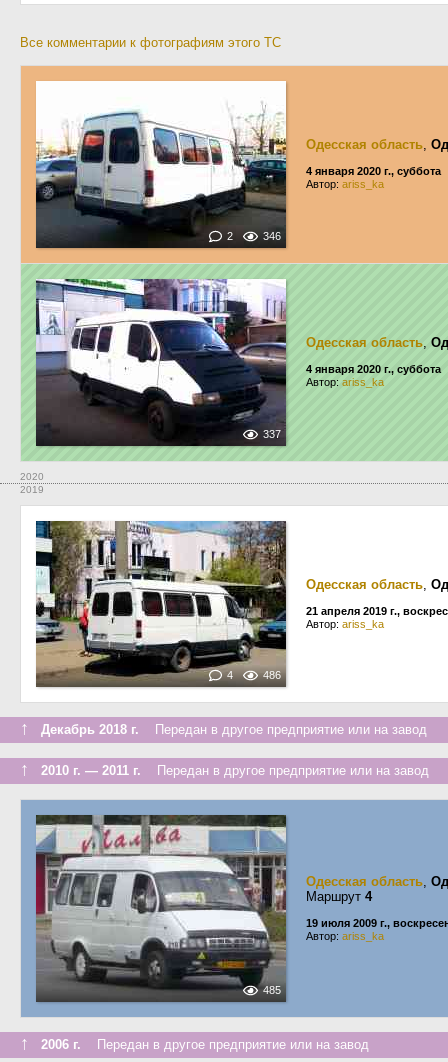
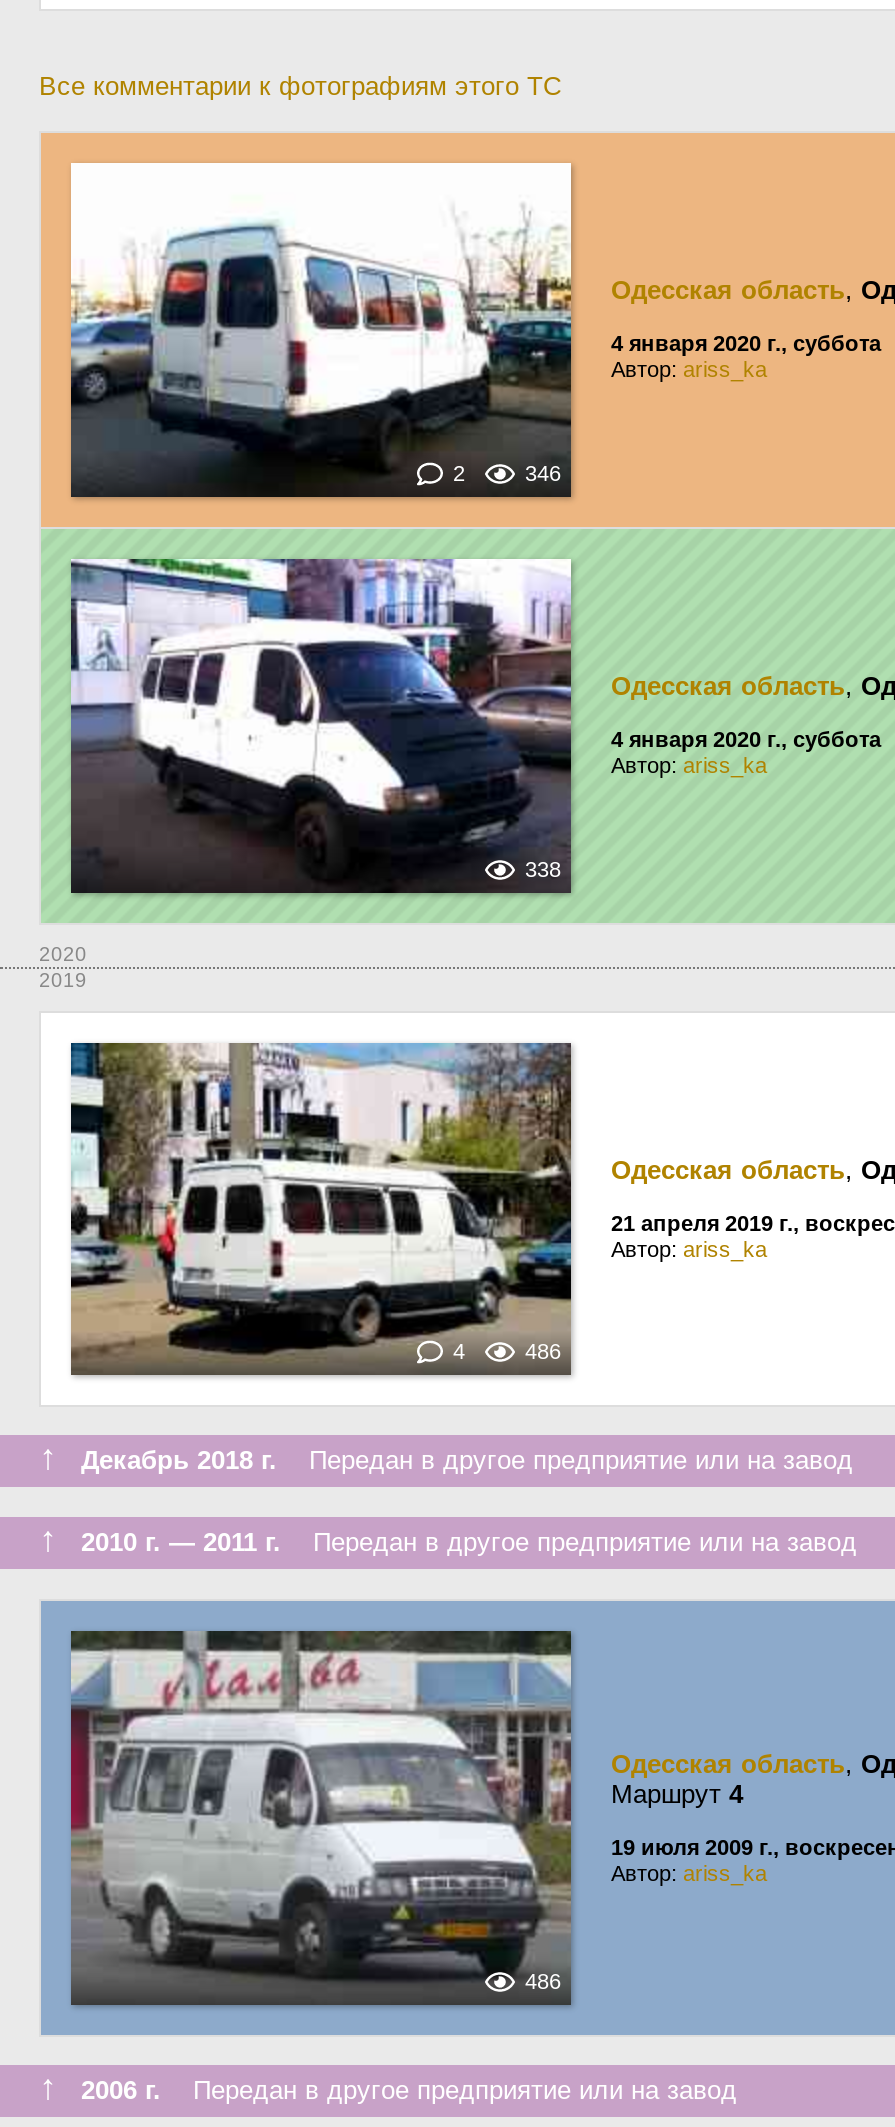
[263,428,281,440] 337 -> [525,857,561,881] 338
[263,984,281,996] 485 -> [525,1969,561,1993] 486

